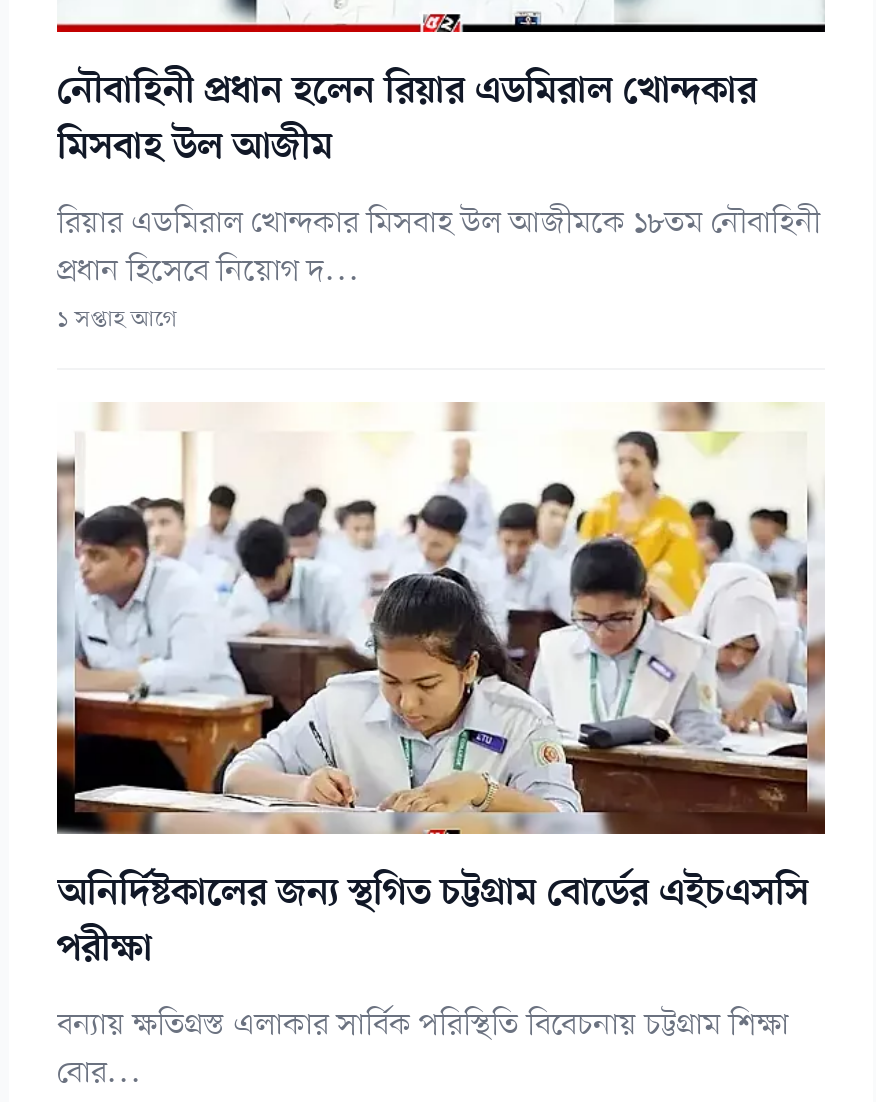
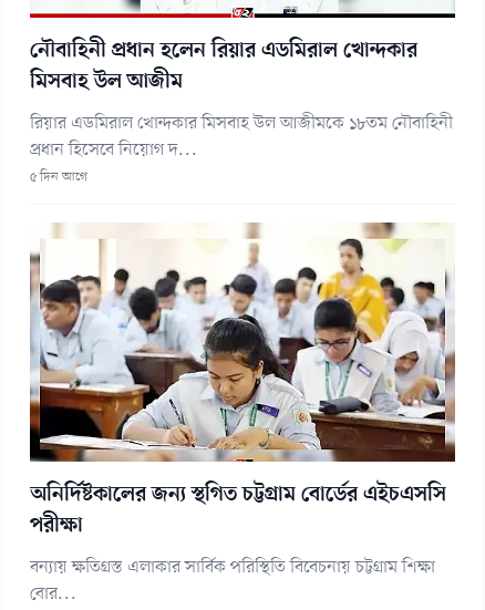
[57,305,177,337] ১ সপ্তাহ আগে -> [30,169,87,186] ৫ দিন আগে

